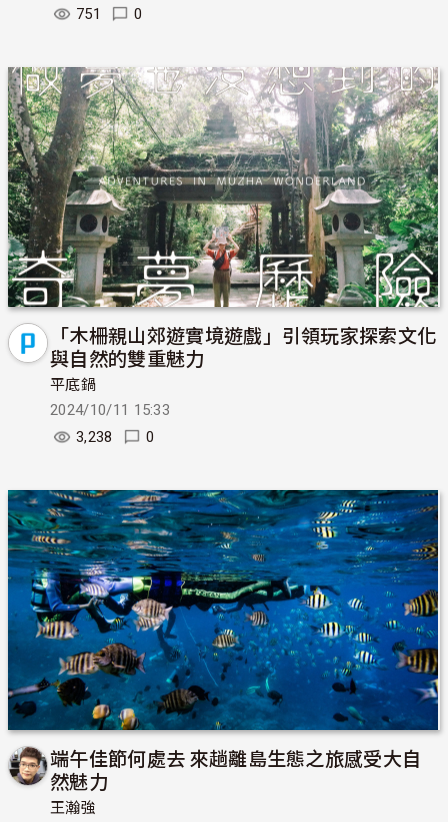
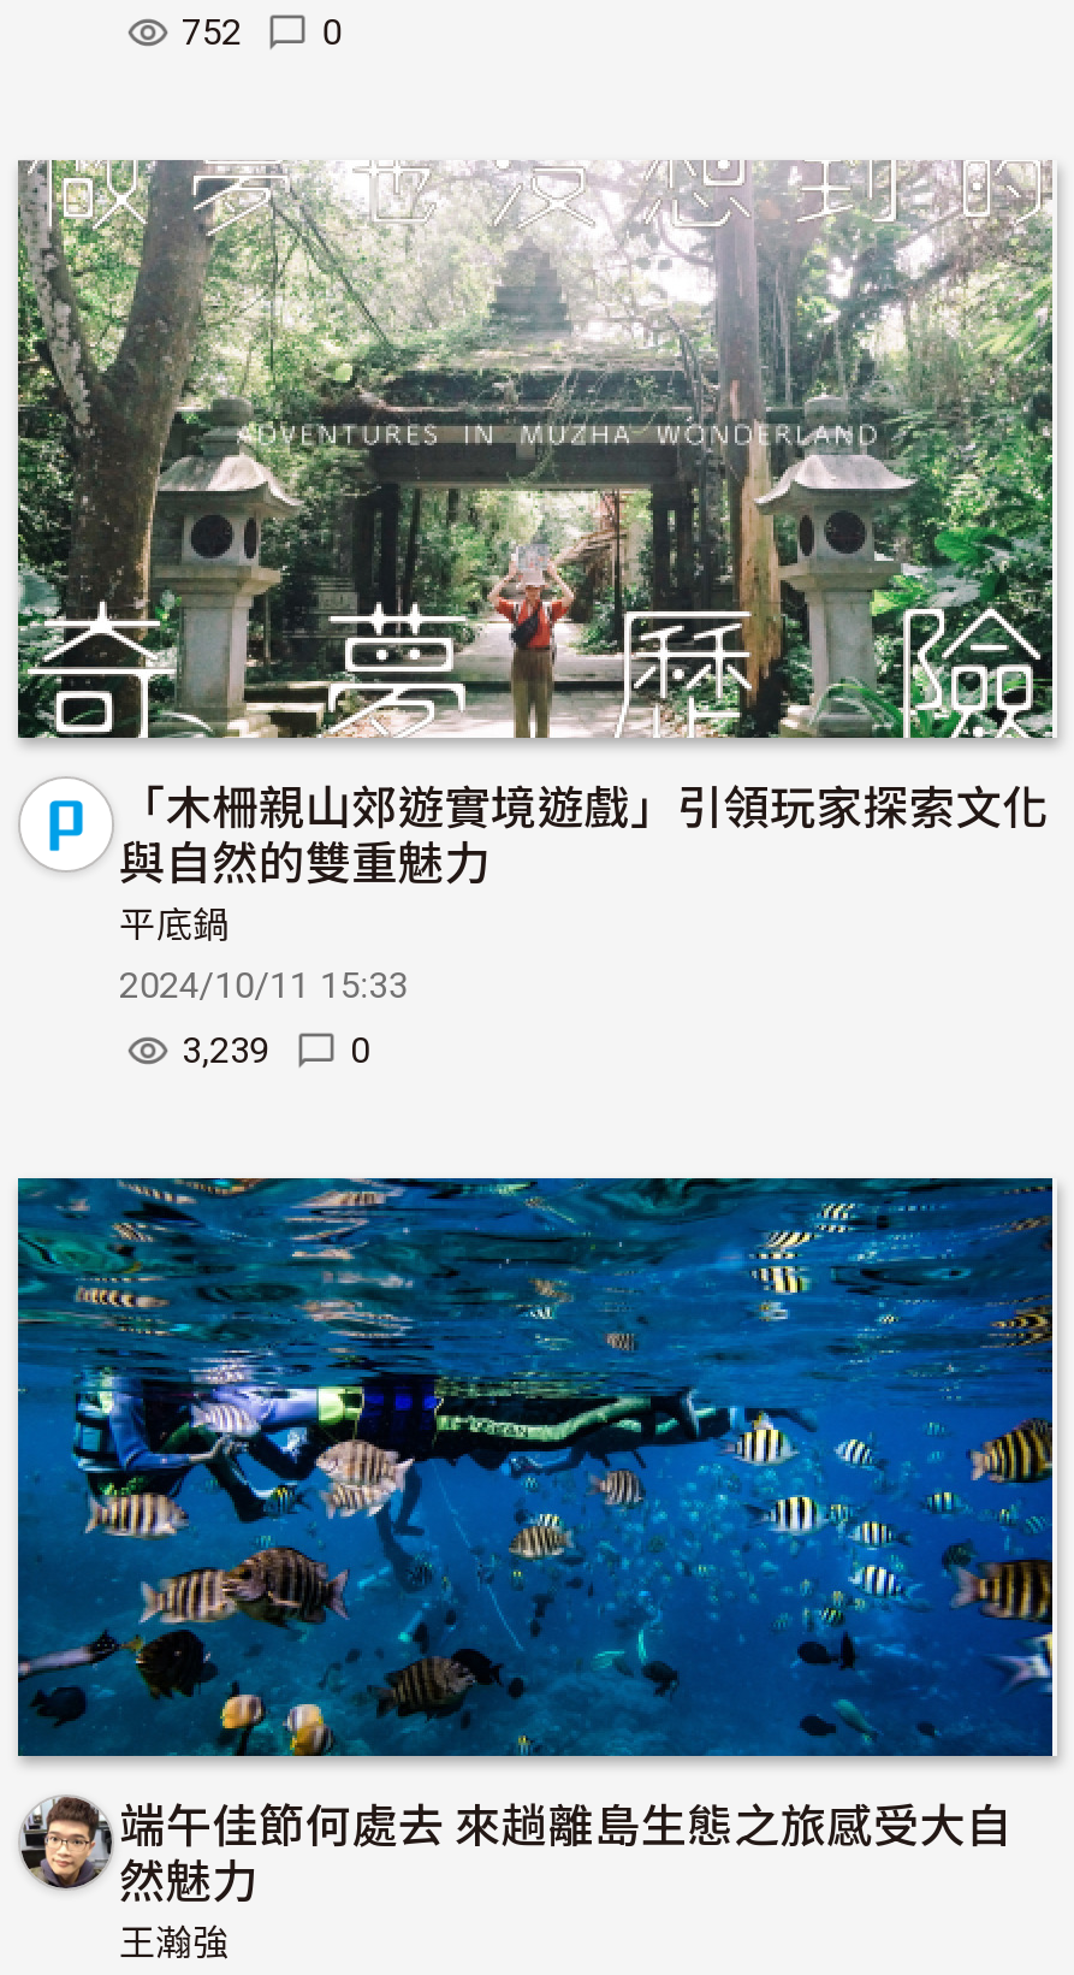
[76,5,143,23] 751 0 -> [182,11,342,54] 752 0
[76,428,154,446] 3,238 0 -> [182,1029,370,1072] 3,239 0

